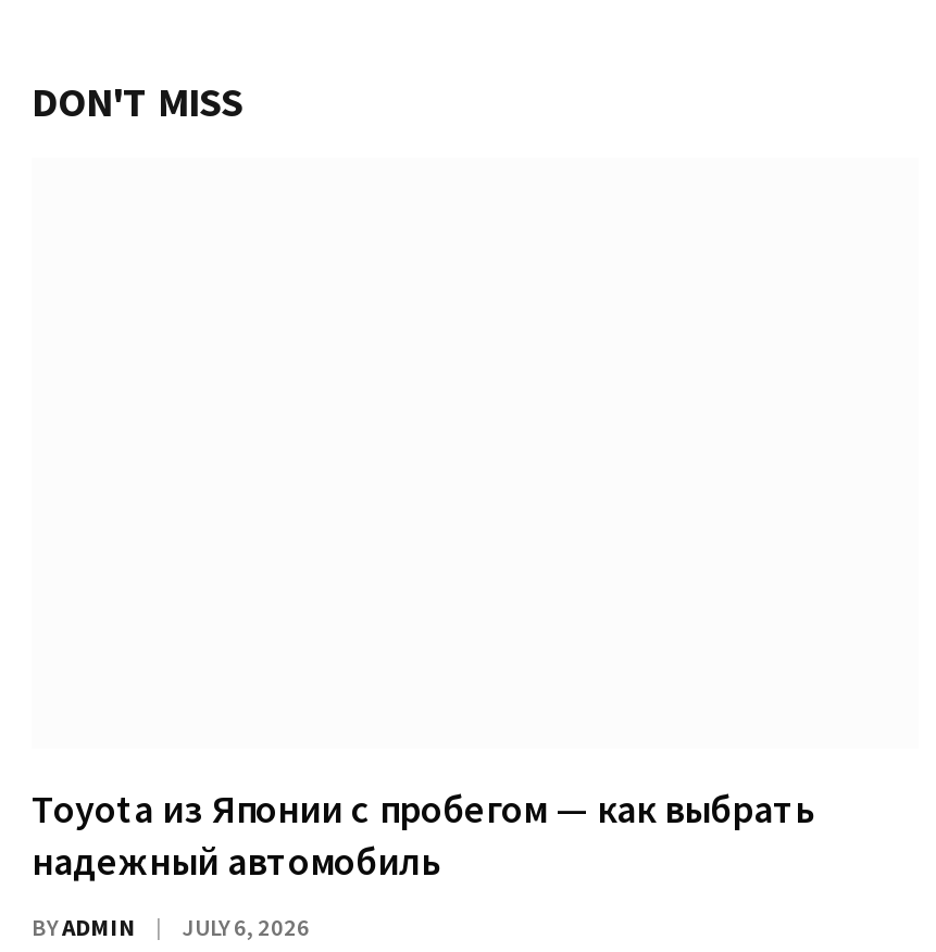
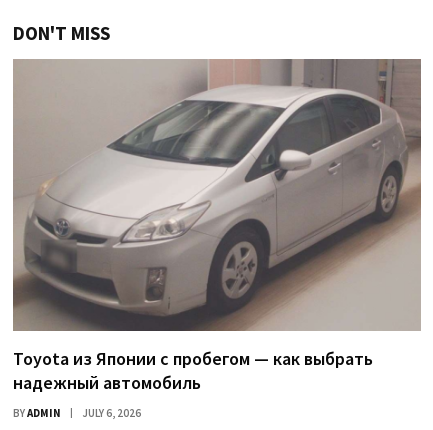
none -> [12,58,422,332] [image]

